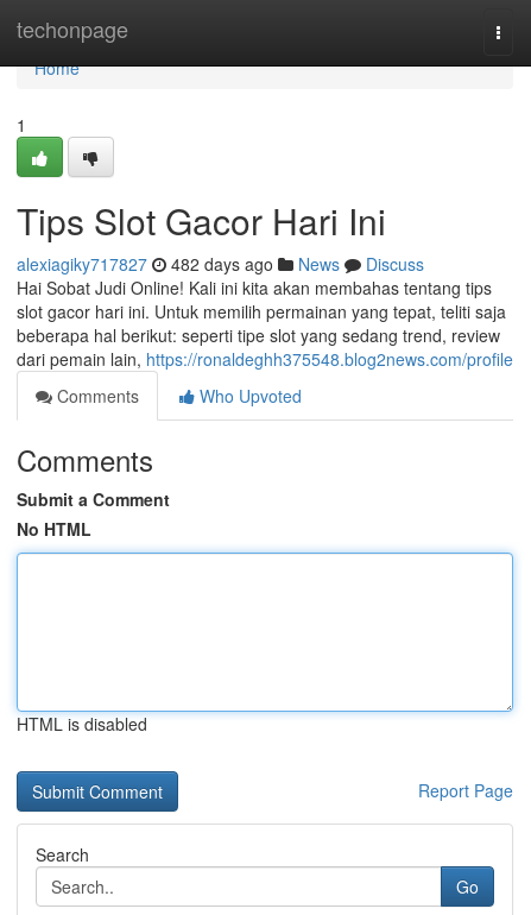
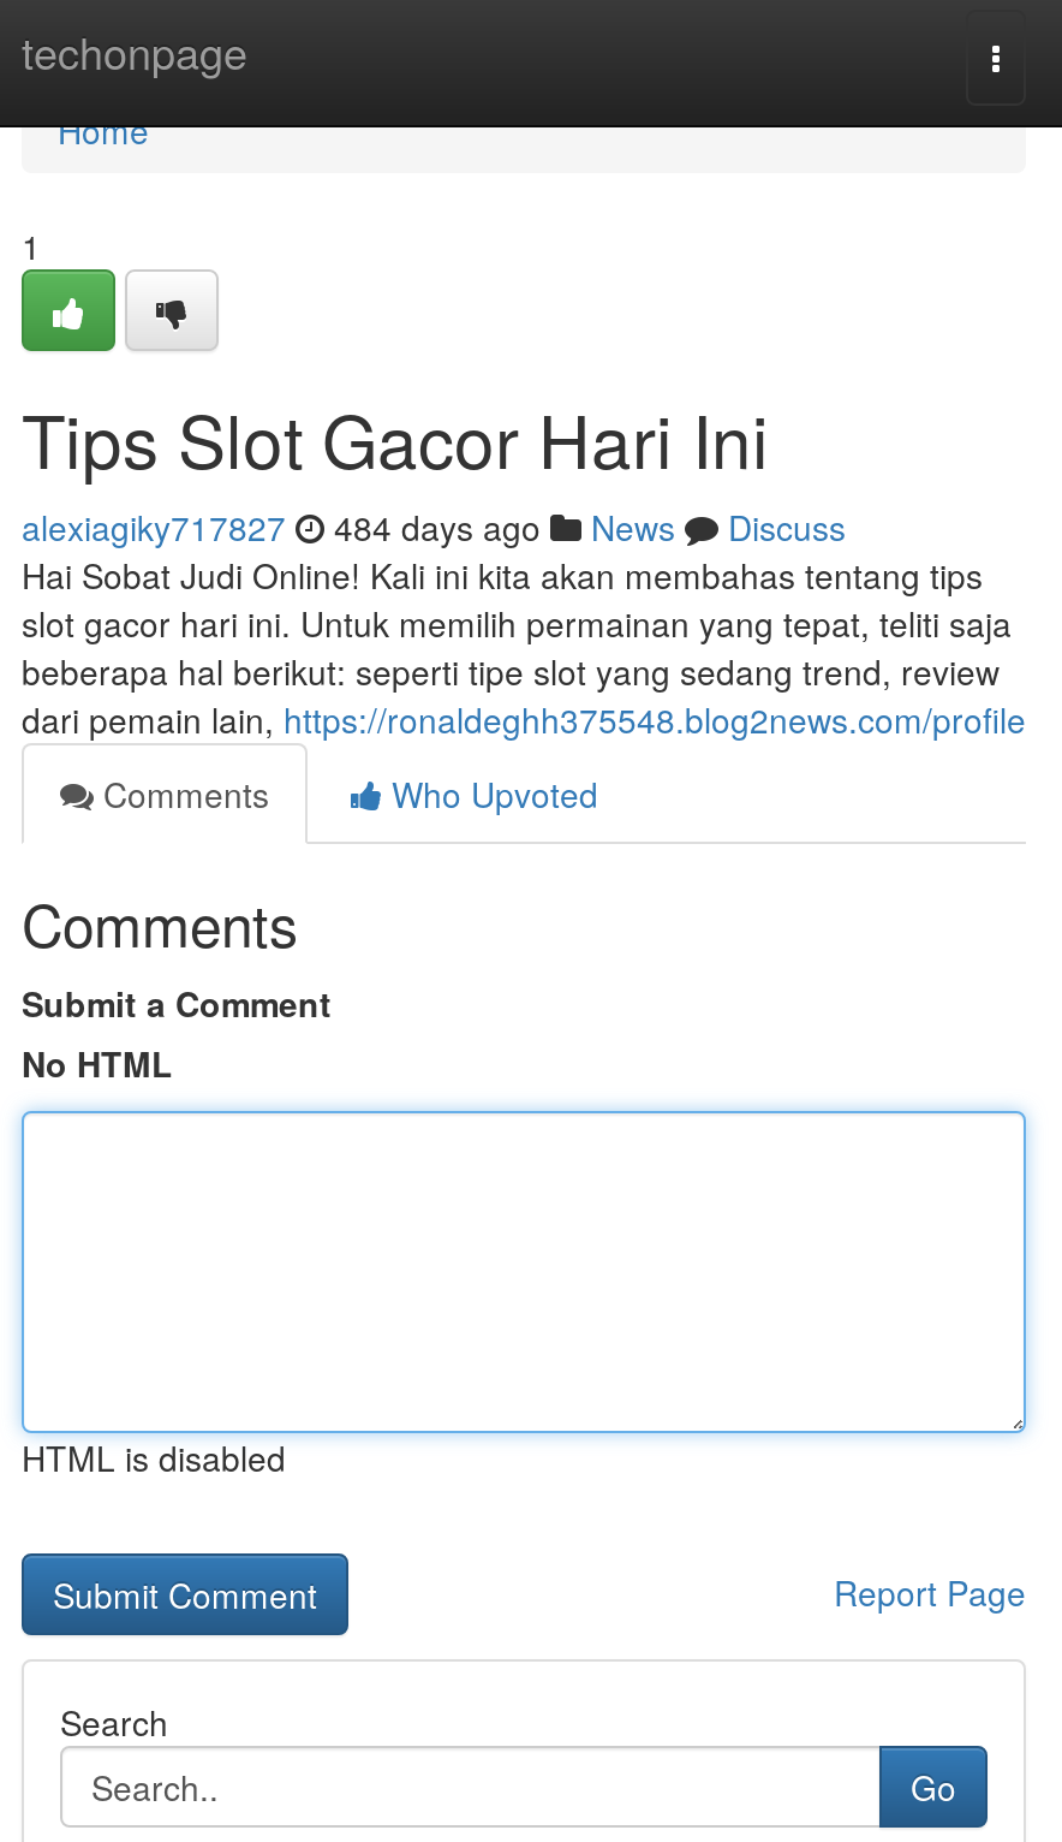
[17,252,424,276] alexiagiky717827 482 days ago News Discuss -> [22,503,846,551] alexiagiky717827 484 days ago News Discuss

